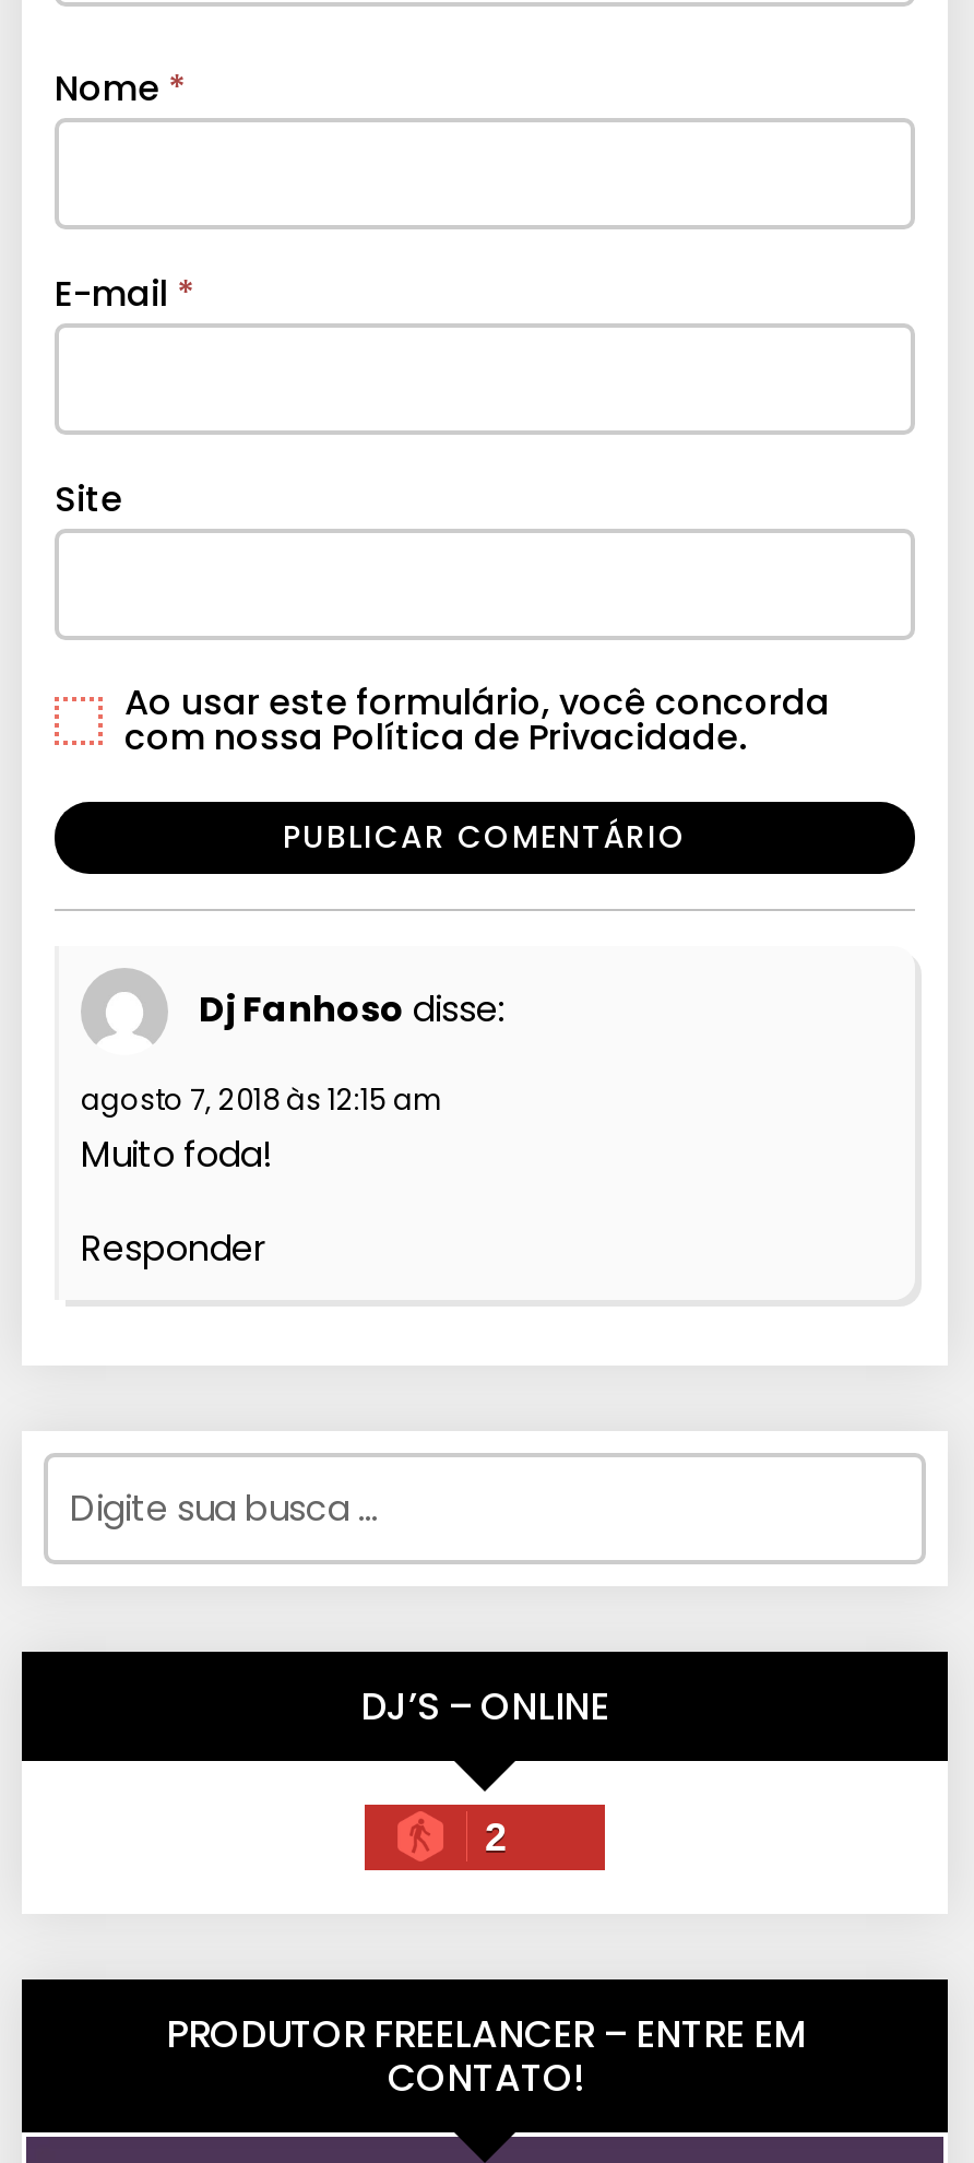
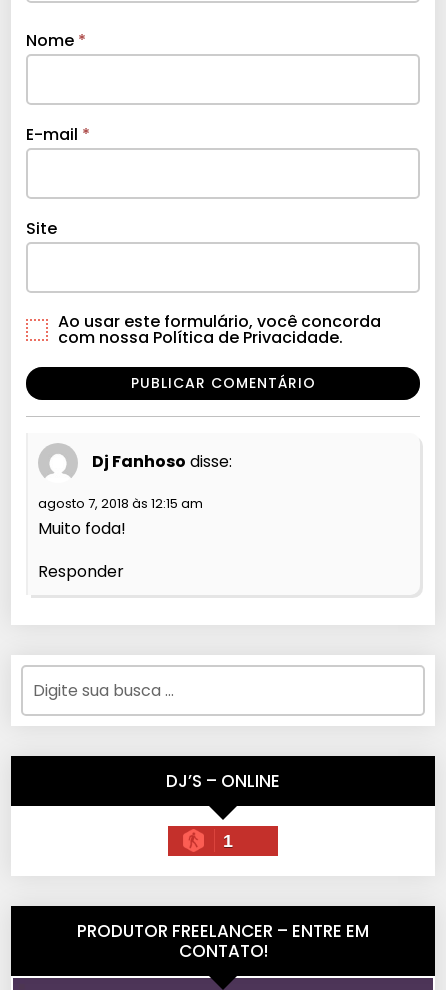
[485,1815,502,1859] 2 -> [223,831,231,851] 1

